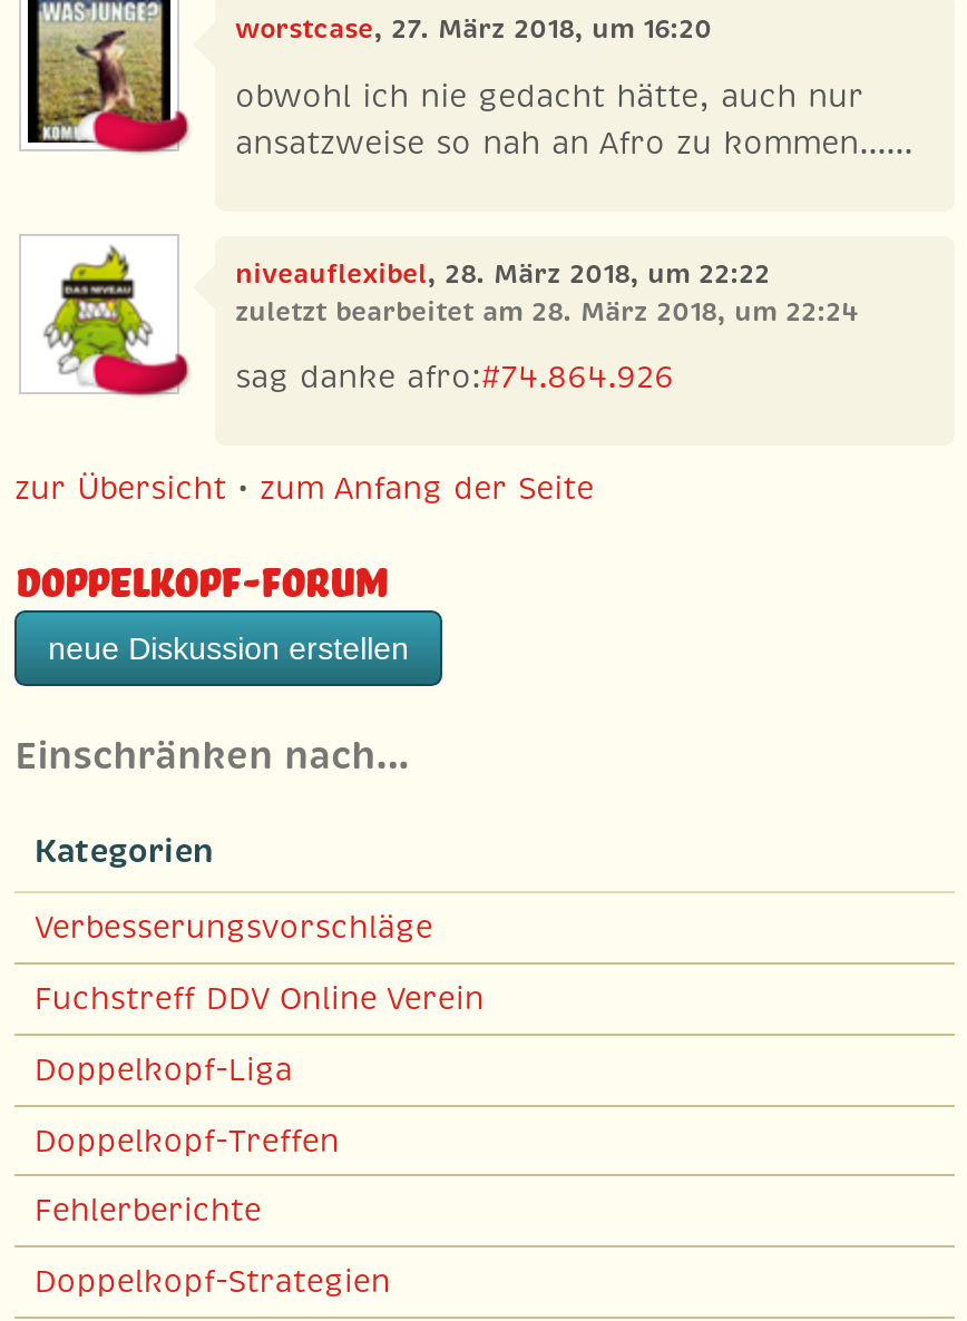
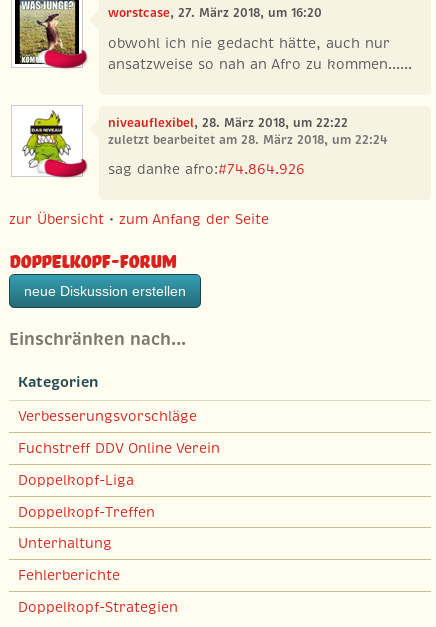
none -> [18,534,112,552] Unterhaltung

